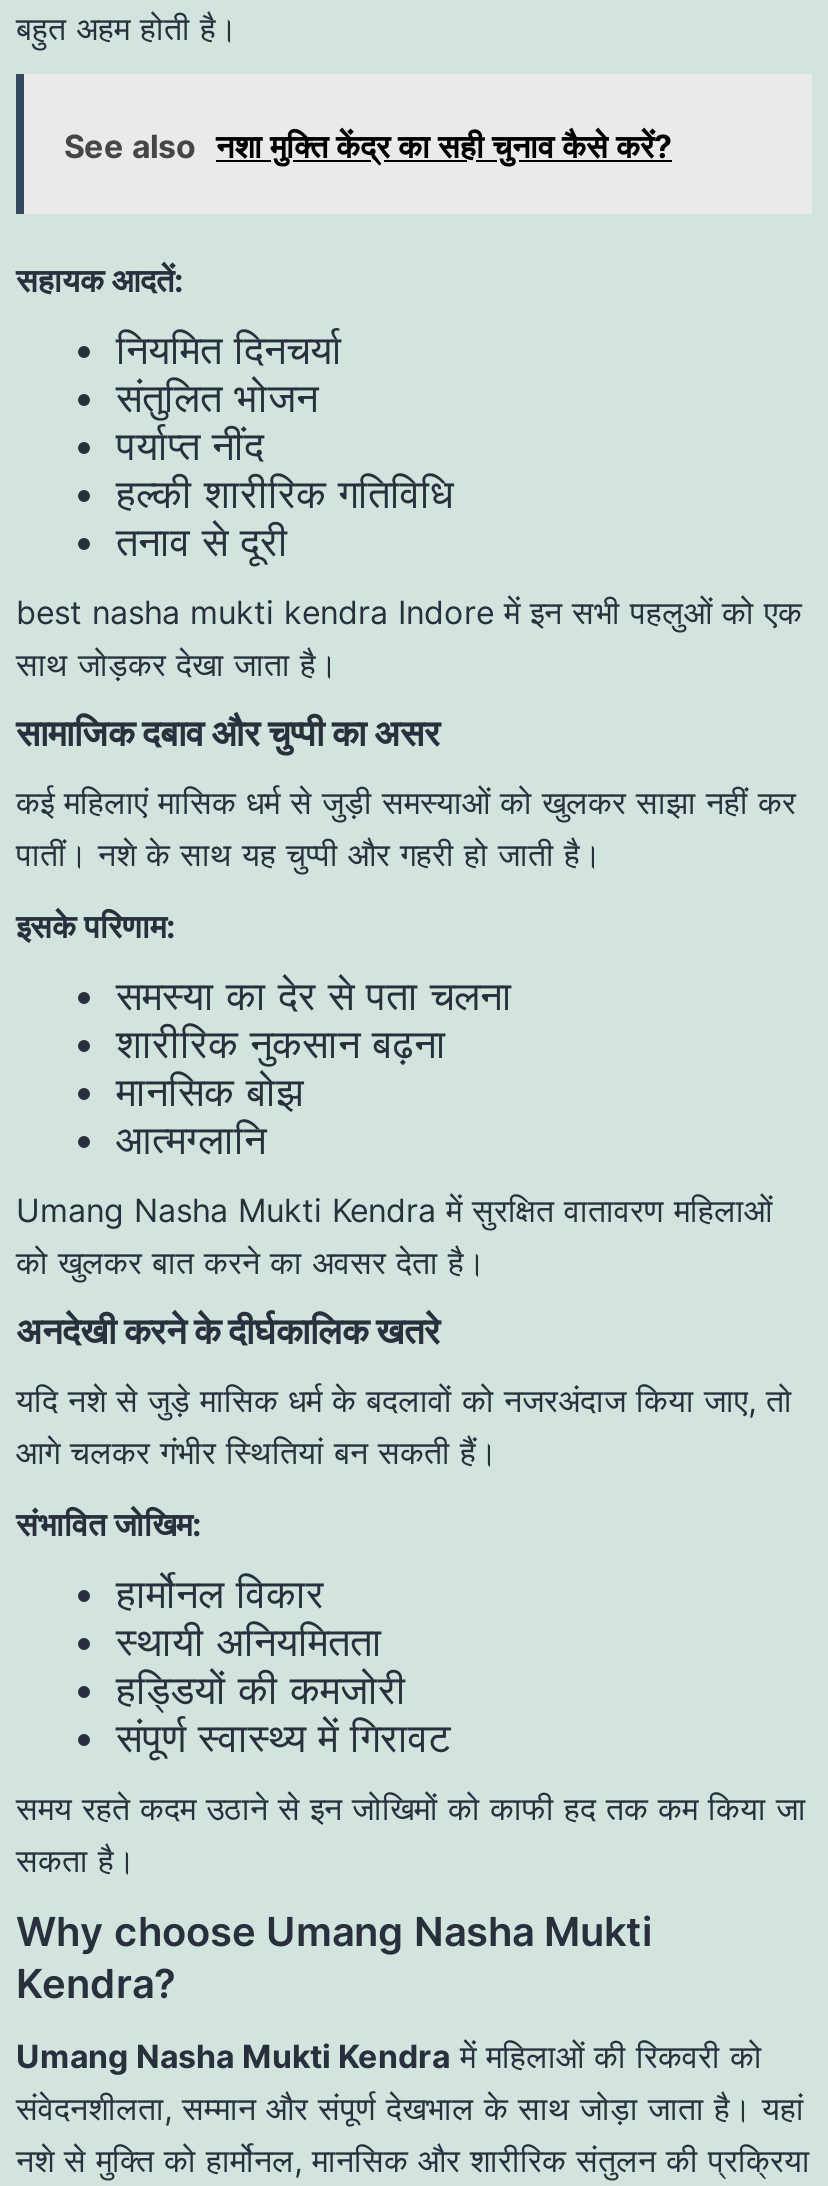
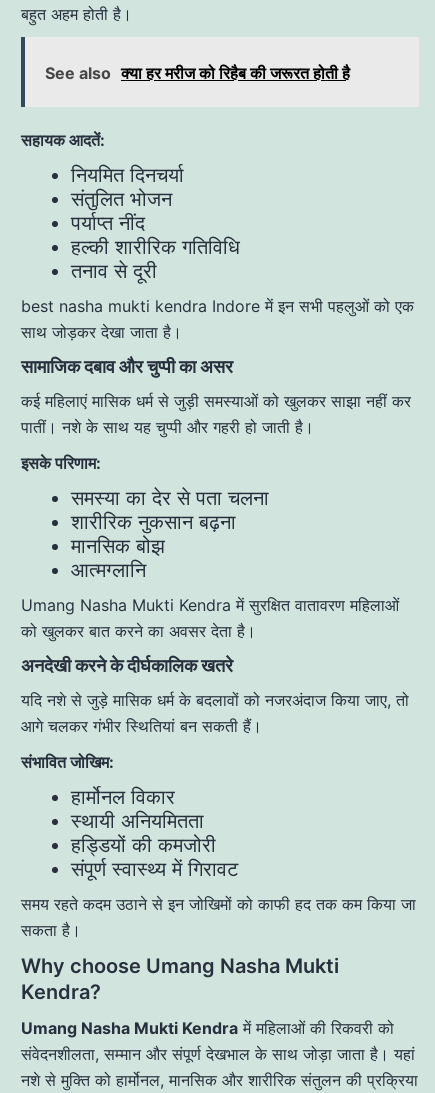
[64,126,672,166] See also नशा मुक्ति केंद्र का सही चुनाव कैसे करें? -> [45,63,350,83] See also क्या हर मरीज को रिहैब की जरूरत होती है

